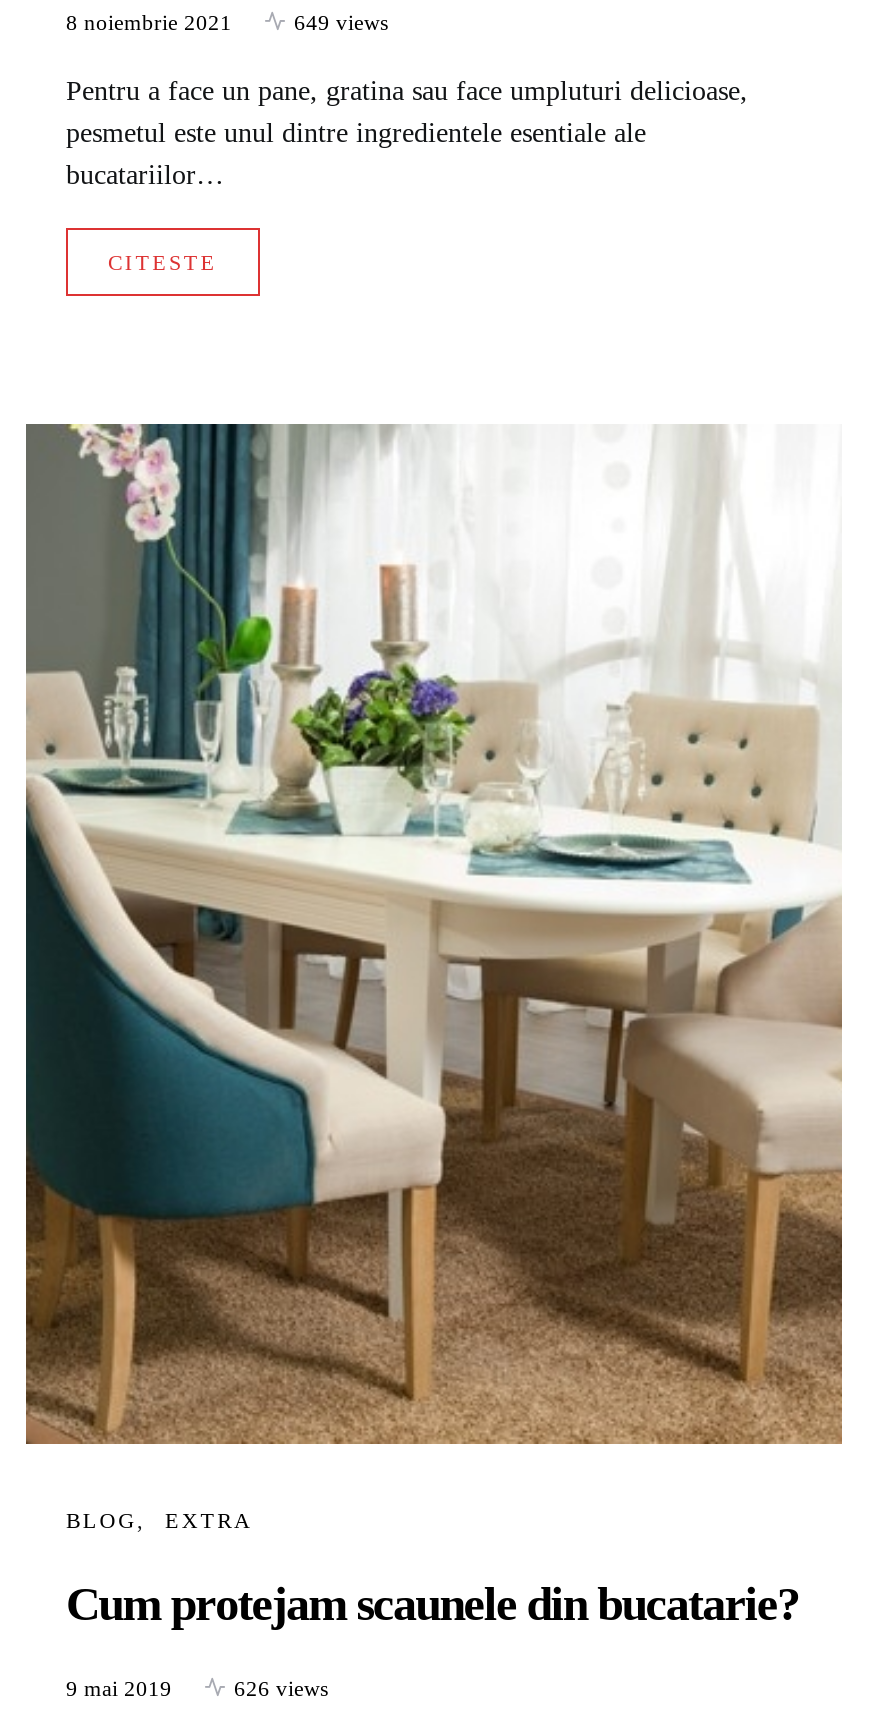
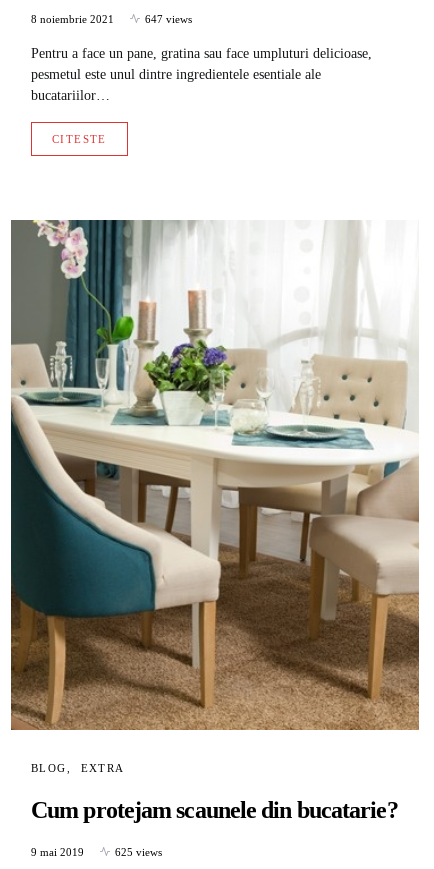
[294,9,388,33] 649 views -> [145,13,192,25] 647 views
[234,1675,328,1699] 626 views -> [115,846,162,858] 625 views

